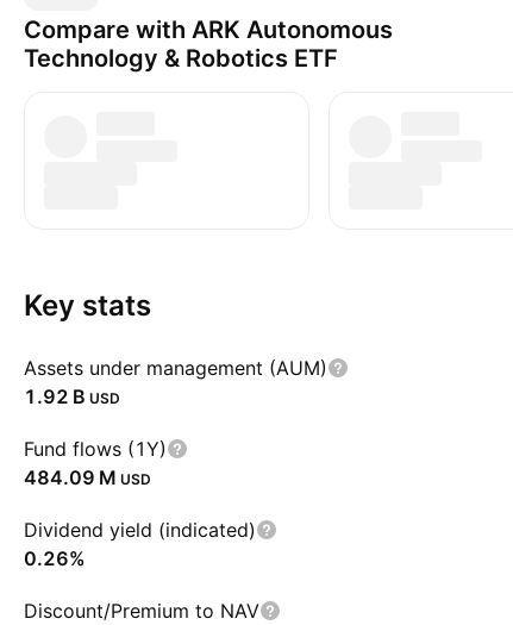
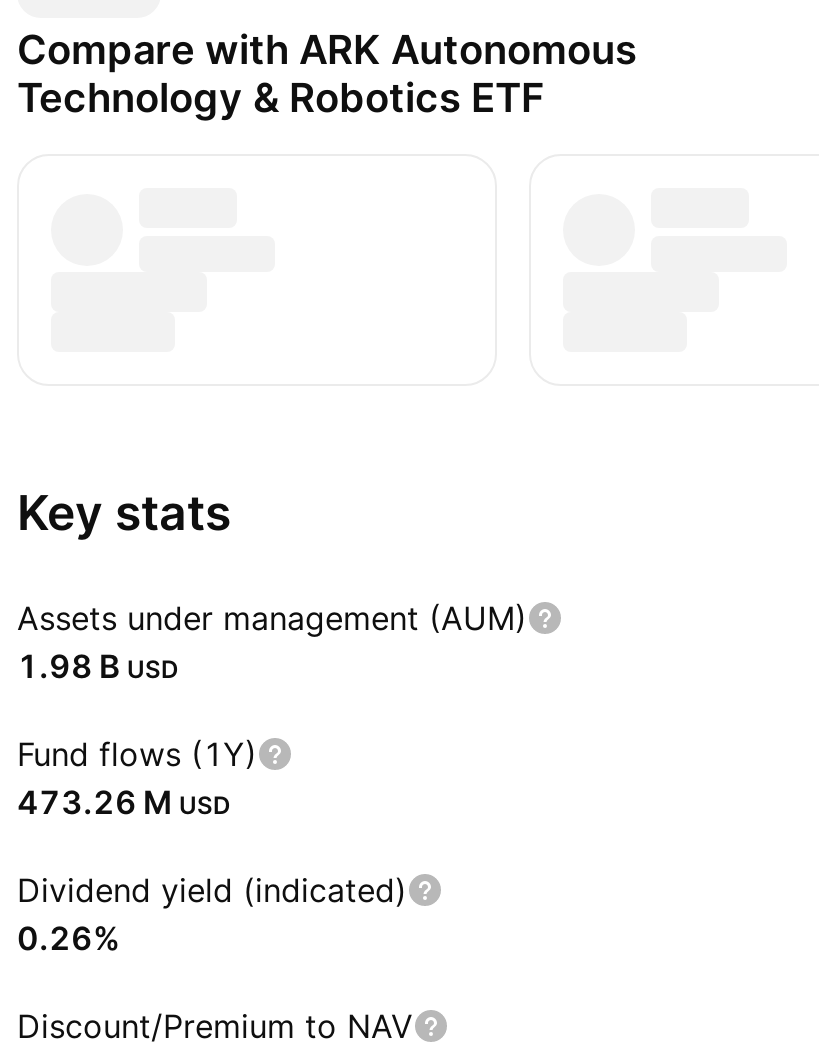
[24,385,120,408] 1.92 B USD -> [17,646,179,686] 1.98 B USD
[24,465,151,489] 484.09 M USD -> [17,782,231,822] 473.26 M USD

